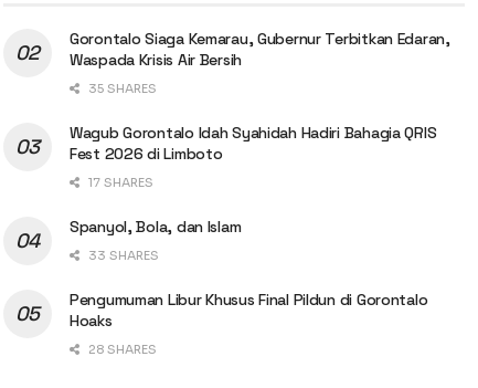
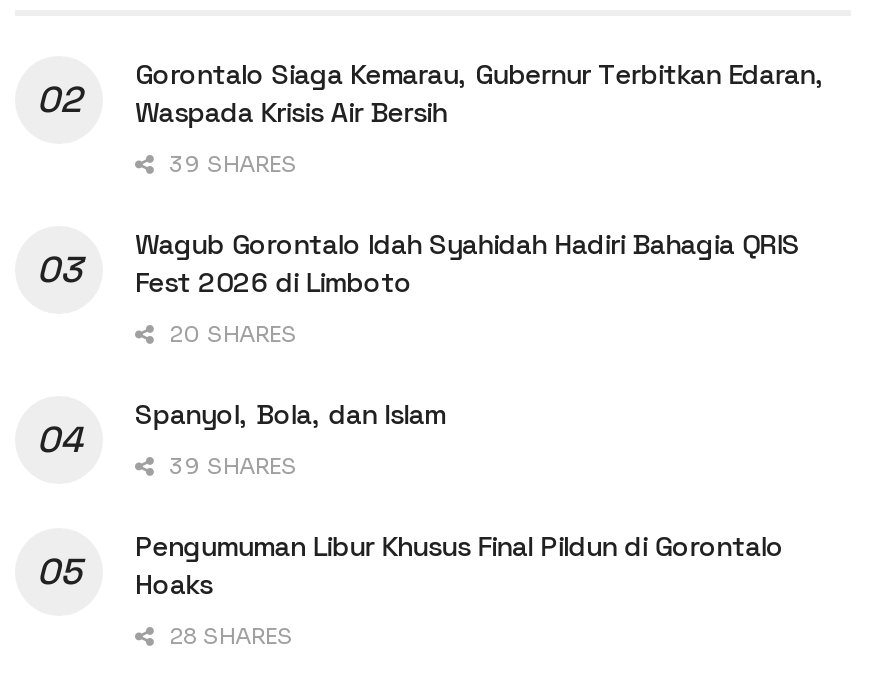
[85,81,157,96] 35 SHARES -> [163,150,297,178] 39 SHARES
[85,175,153,190] 17 SHARES -> [163,320,297,348] 20 SHARES
[85,248,159,263] 33 SHARES -> [163,452,297,480] 39 SHARES

